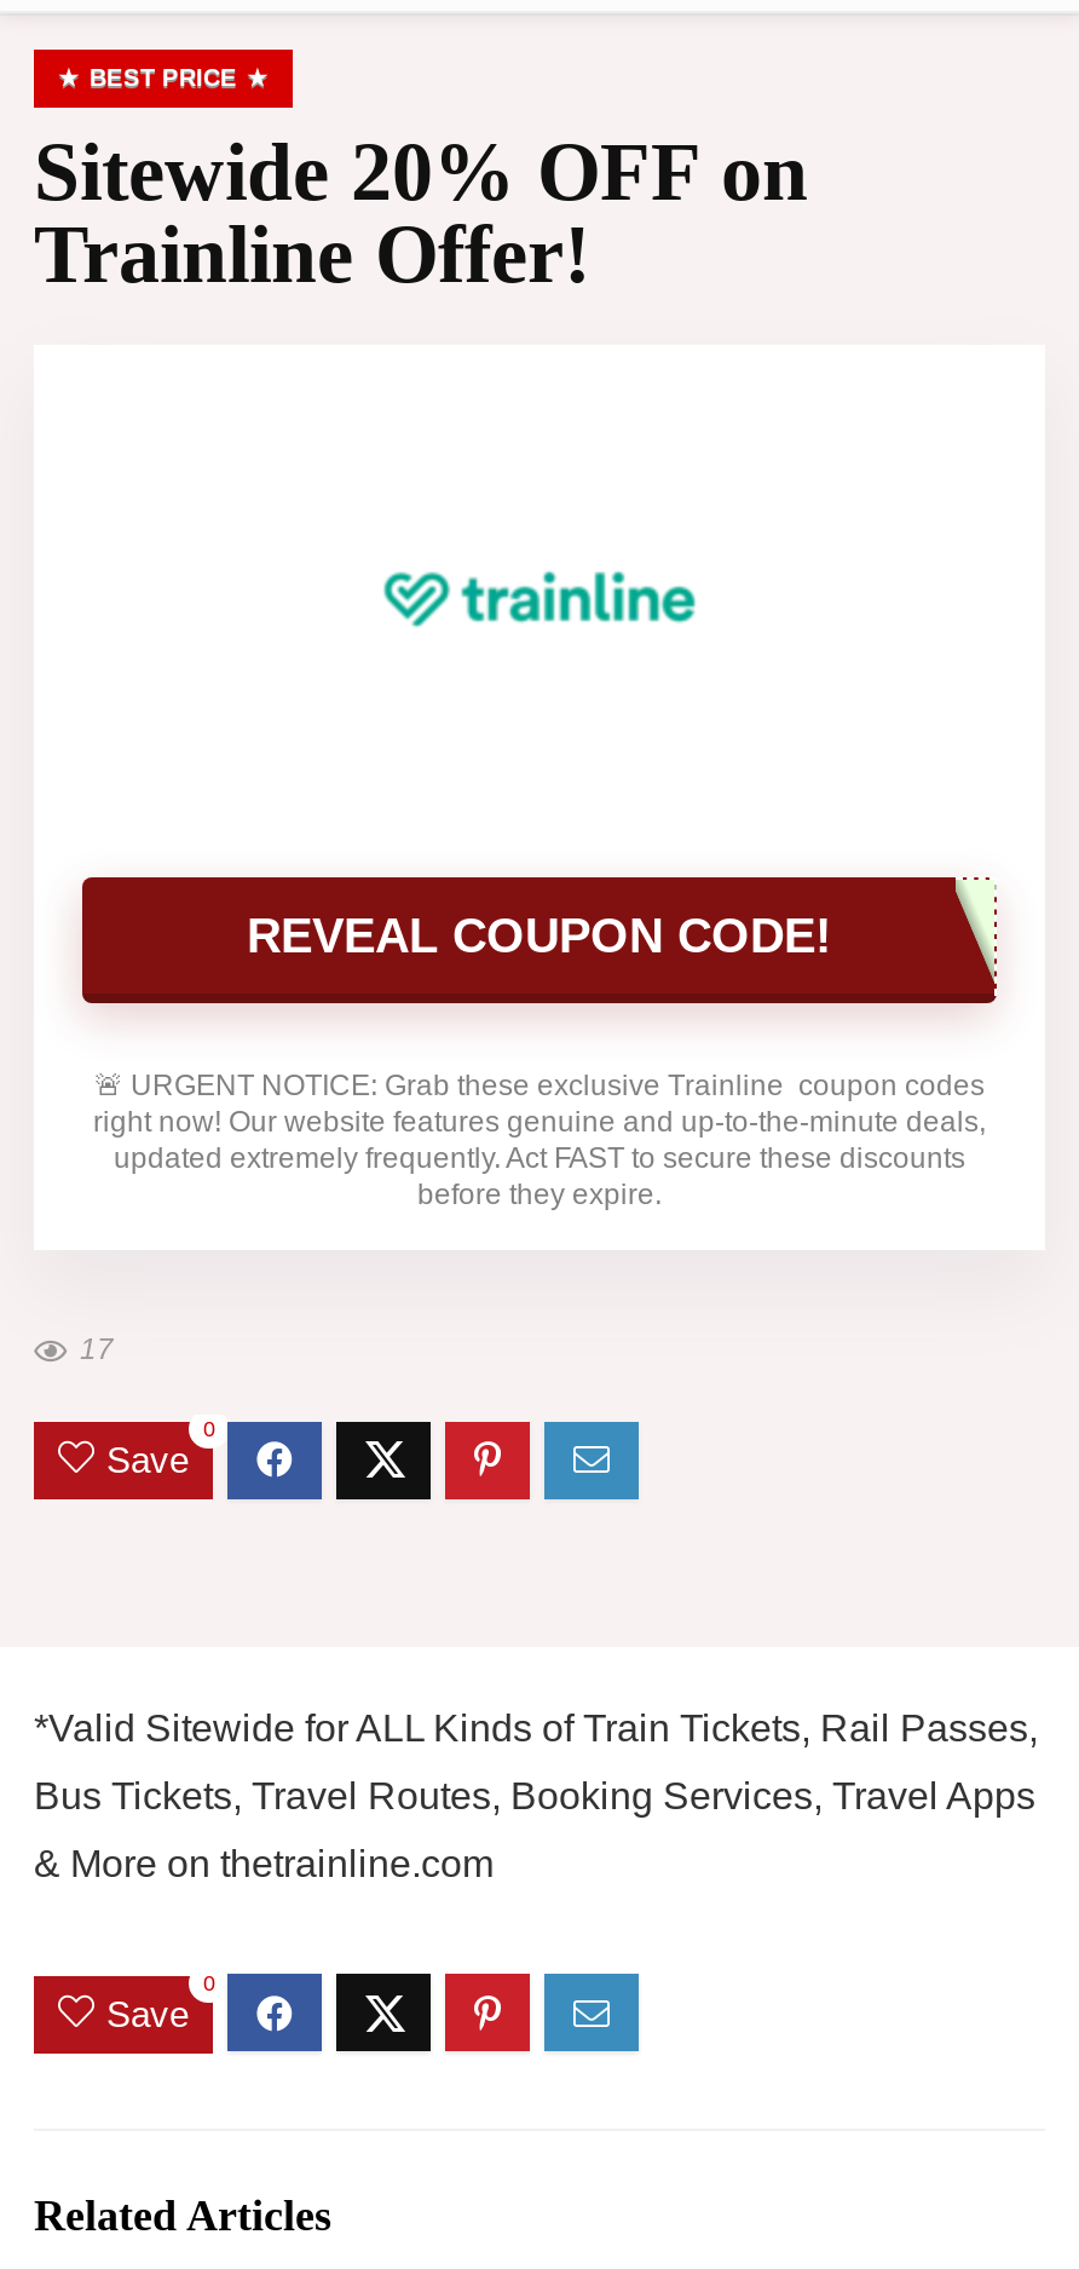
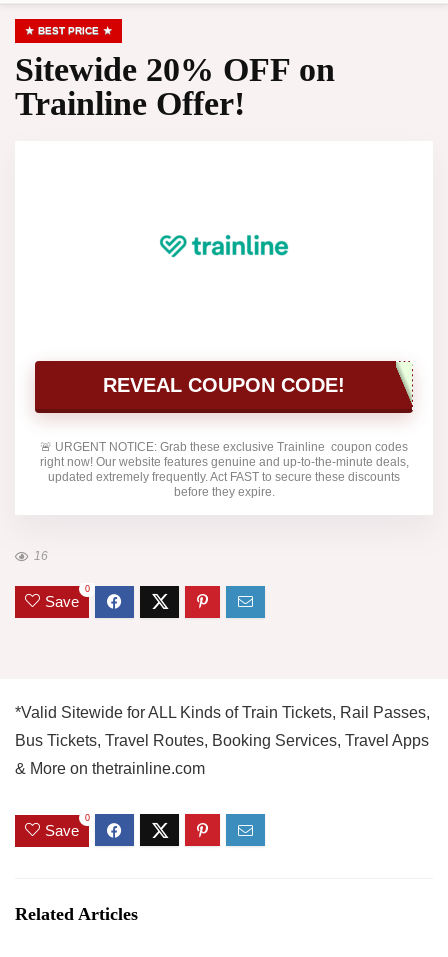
[80,1332,114,1366] 17 -> [34,549,48,563] 16

